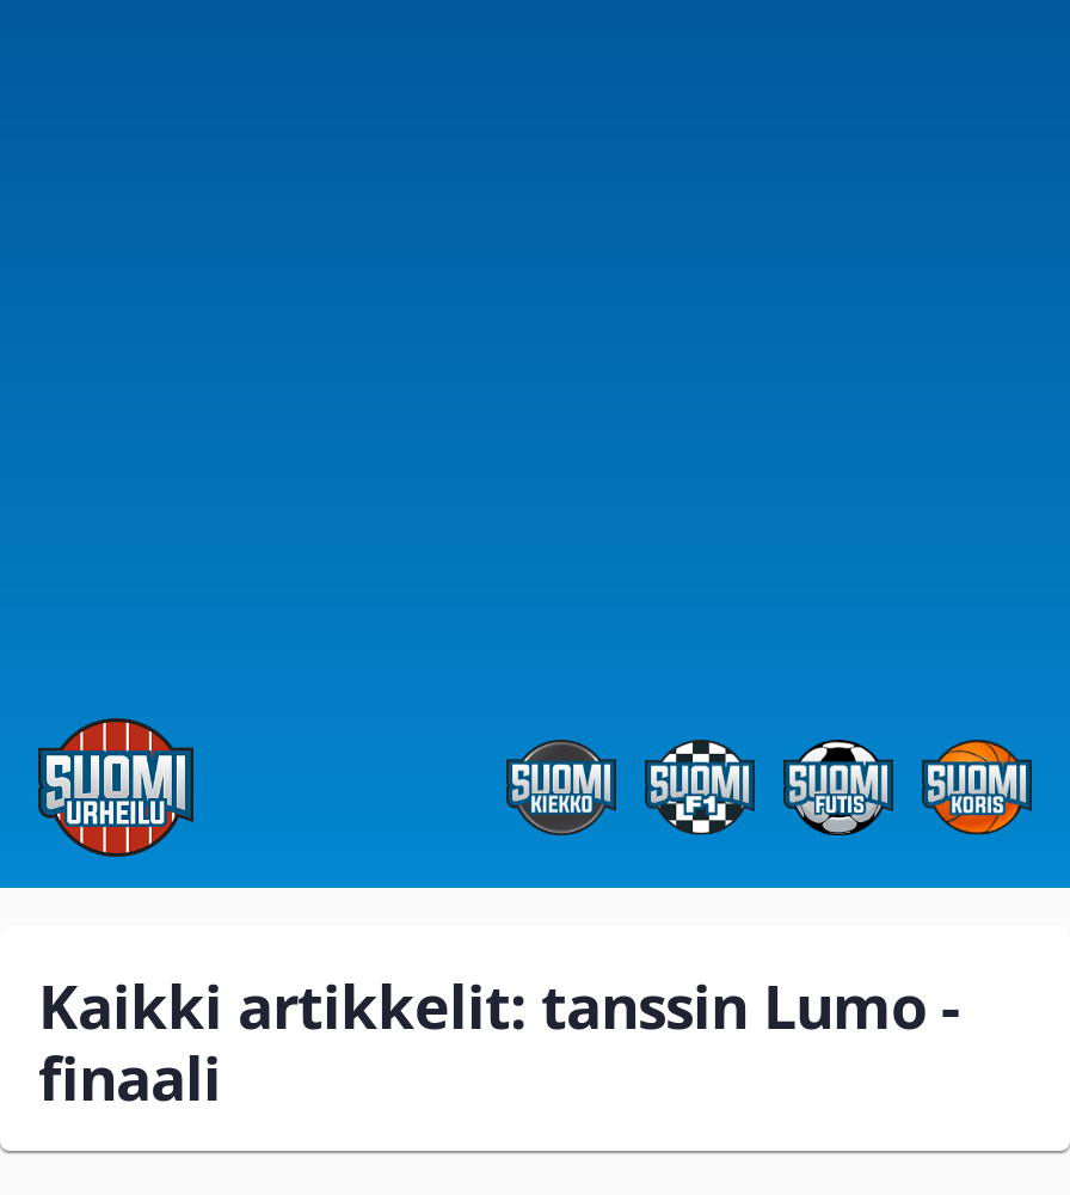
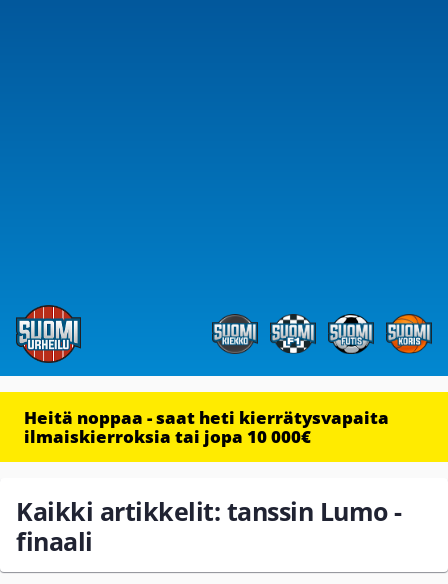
none -> [24,406,389,448] Heitä noppaa - saat heti kierrätysvapaita | ilmaiskierroksia tai jopa 10 000€

